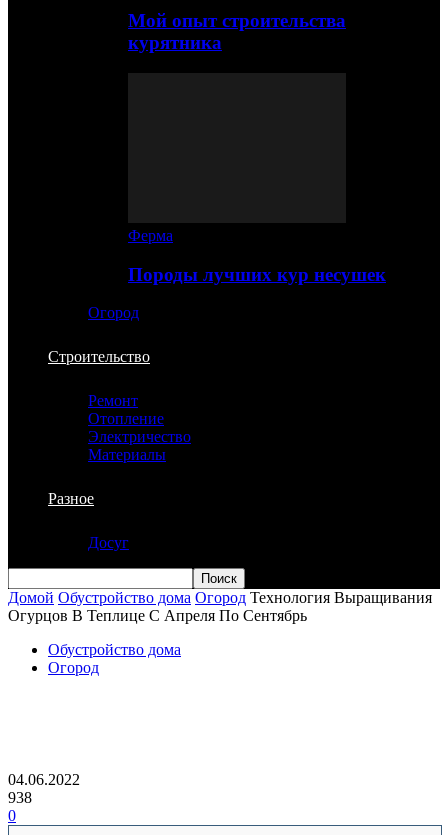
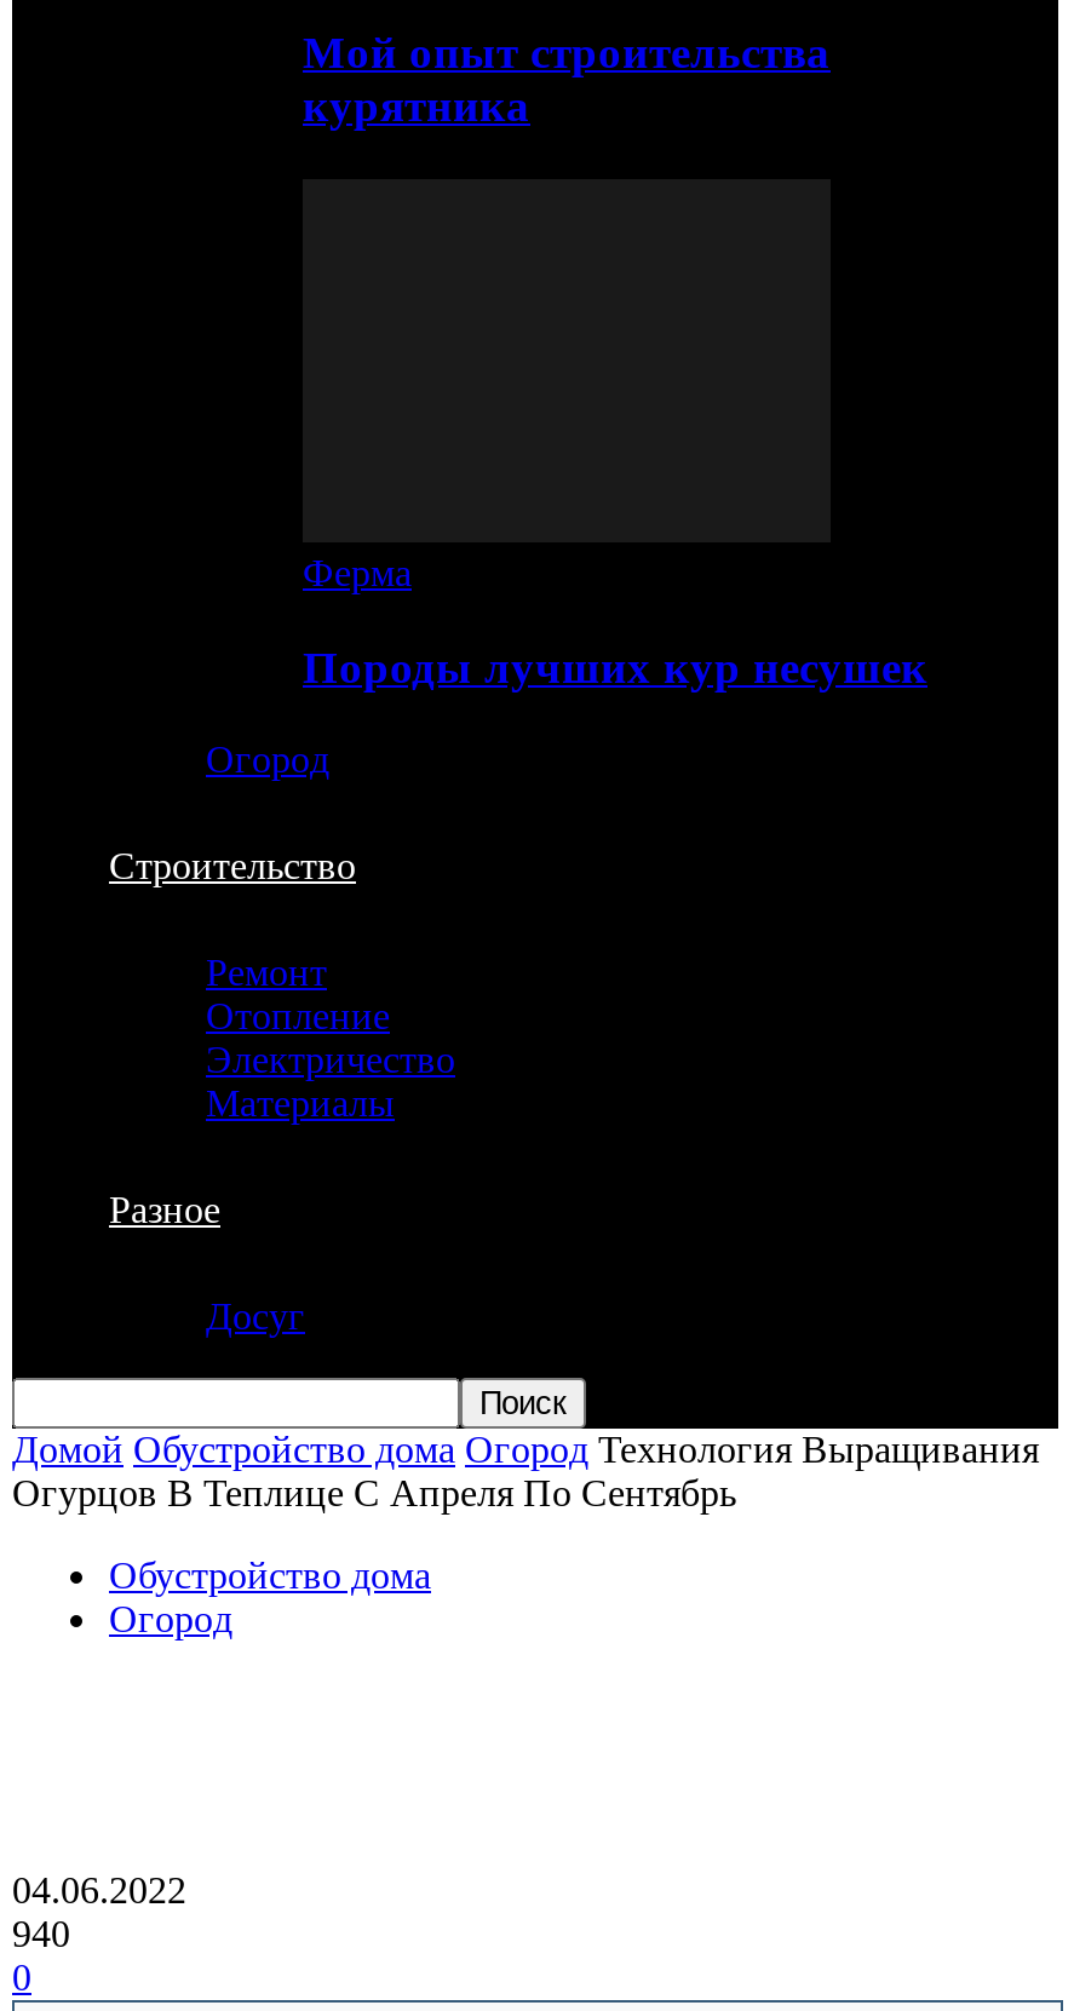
[8,789,32,806] 938 -> [12,1913,70,1955] 940

